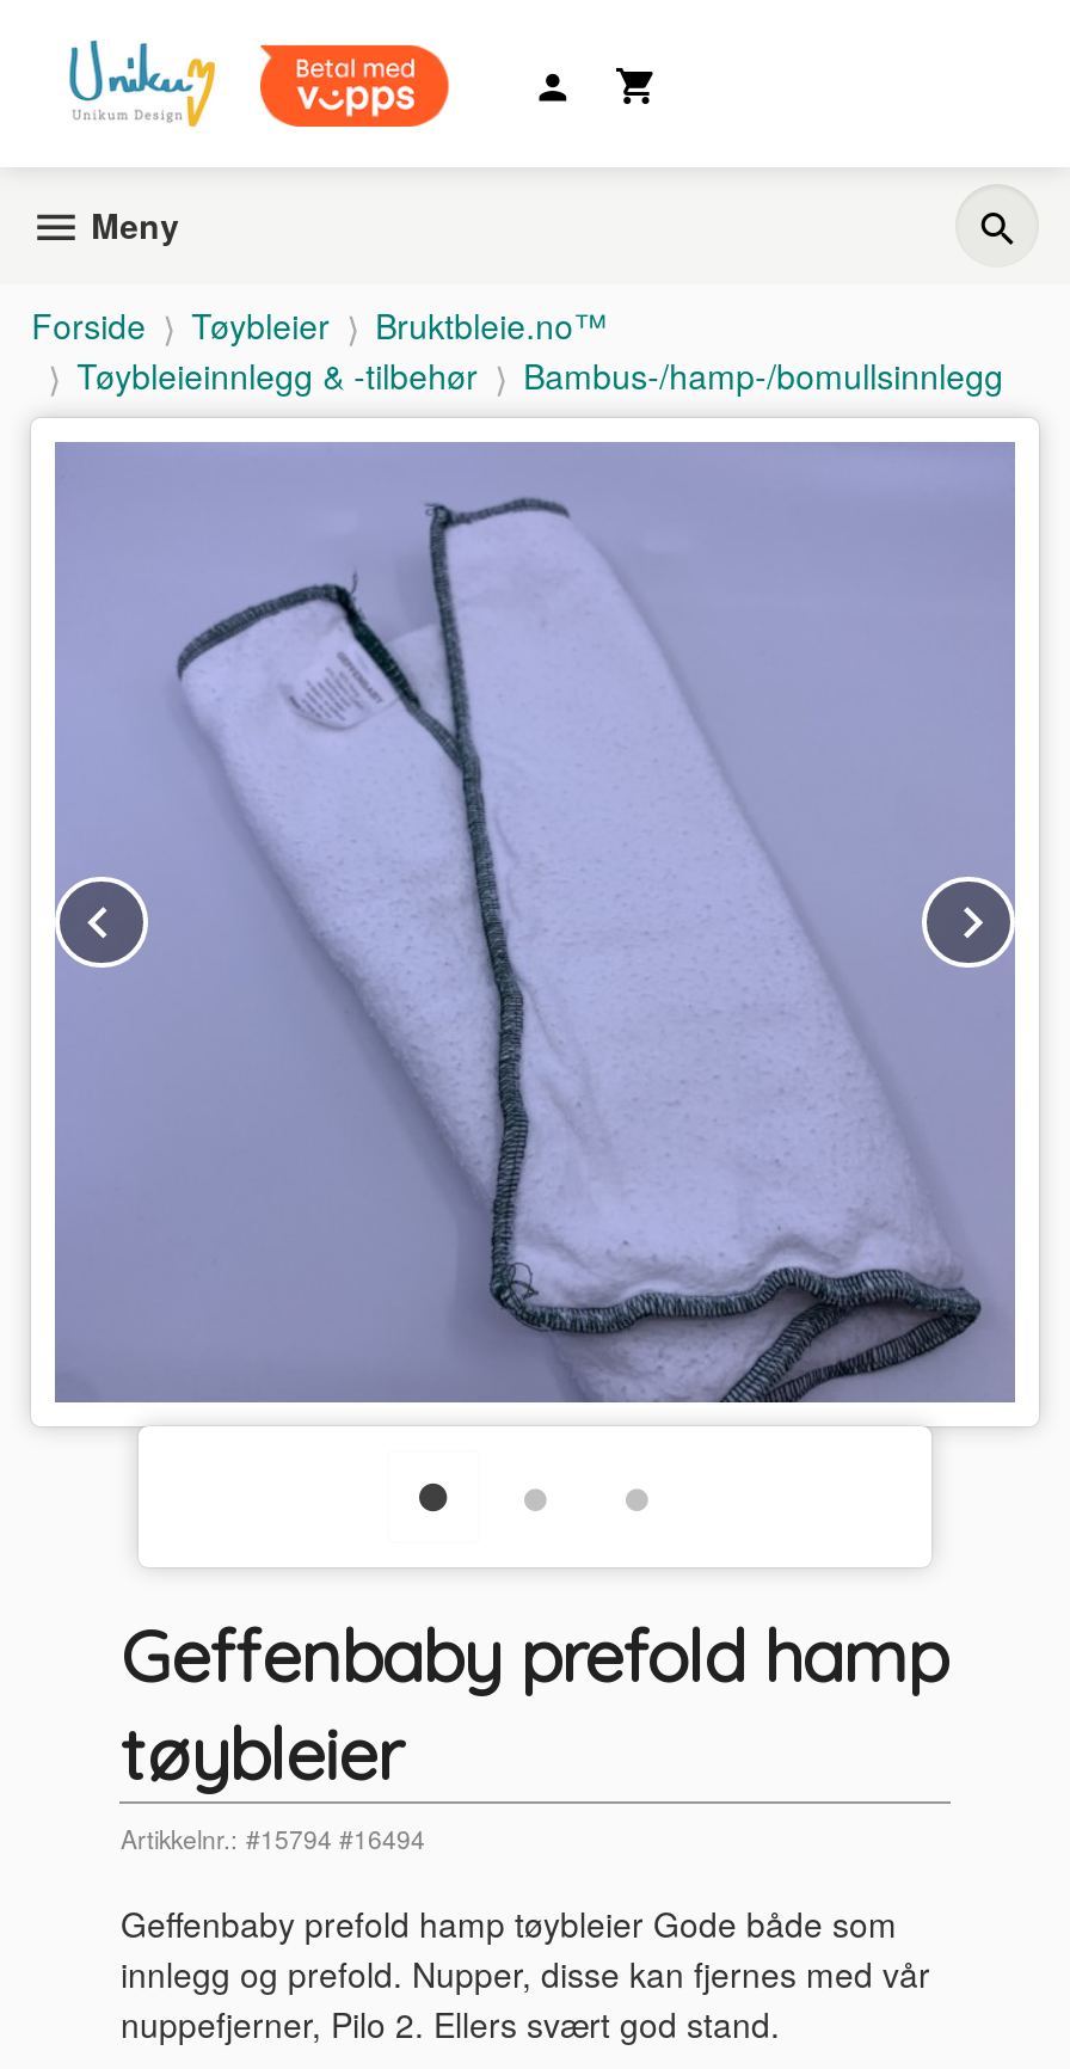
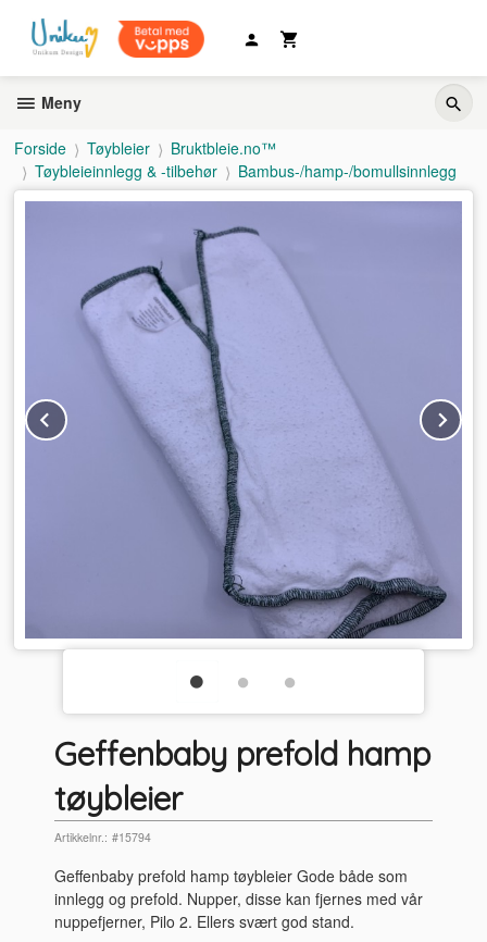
[121,1821,425,1857] Artikkelnr.: #15794 #16494 -> [55,829,151,846] Artikkelnr.: #15794

